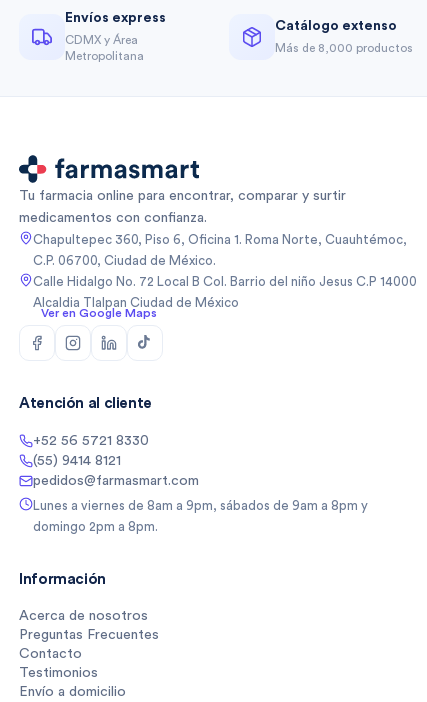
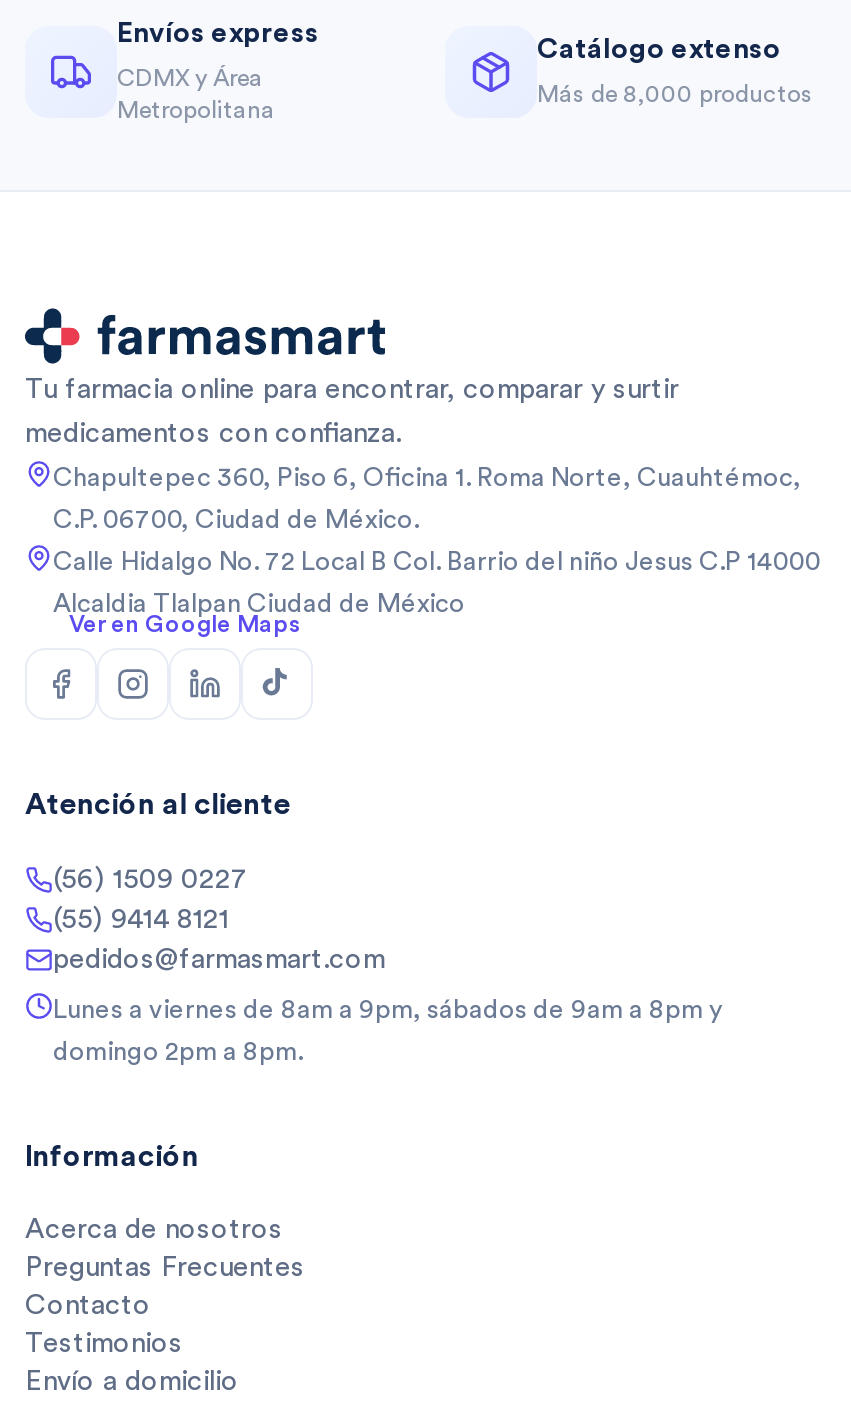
[33,434,149,448] +52 56 5721 8330 -> [53,867,249,895] (56) 1509 0227

